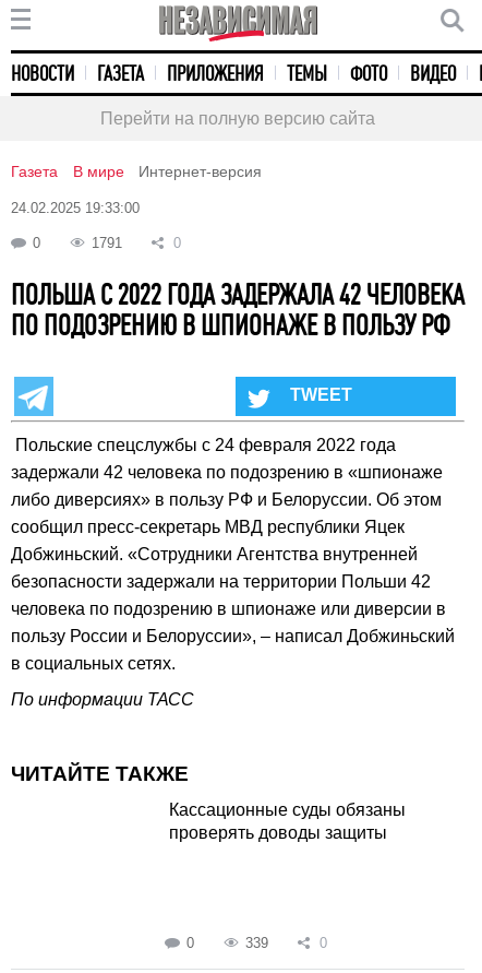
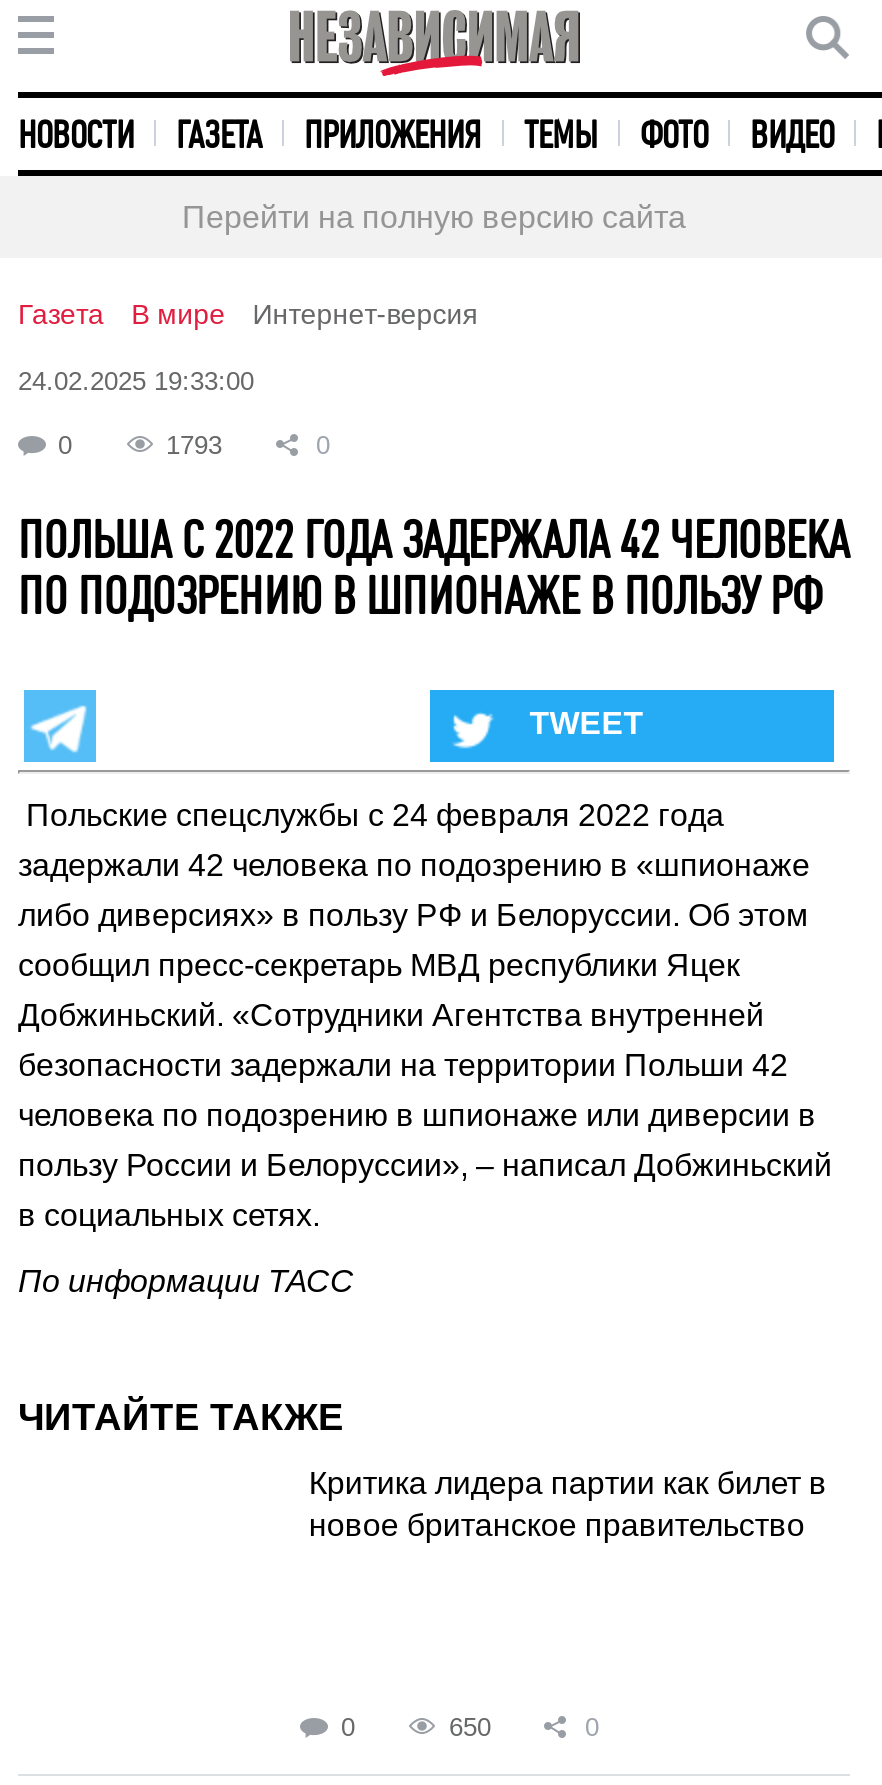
[92,235,122,251] 1791 -> [166,431,222,461] 1793
[169,801,406,842] Кассационные суды обязаны | проверять доводы защиты -> [309,1467,827,1543] Критика лидера партии как билет в | новое британское правительство
[246,935,269,951] 339 -> [449,1712,491,1742] 650

